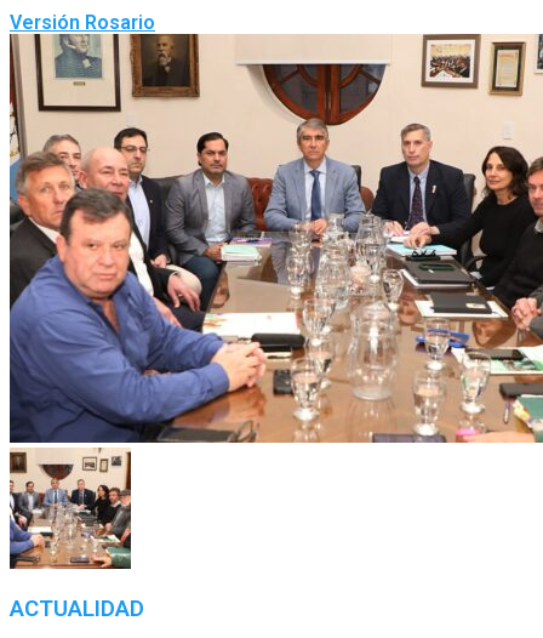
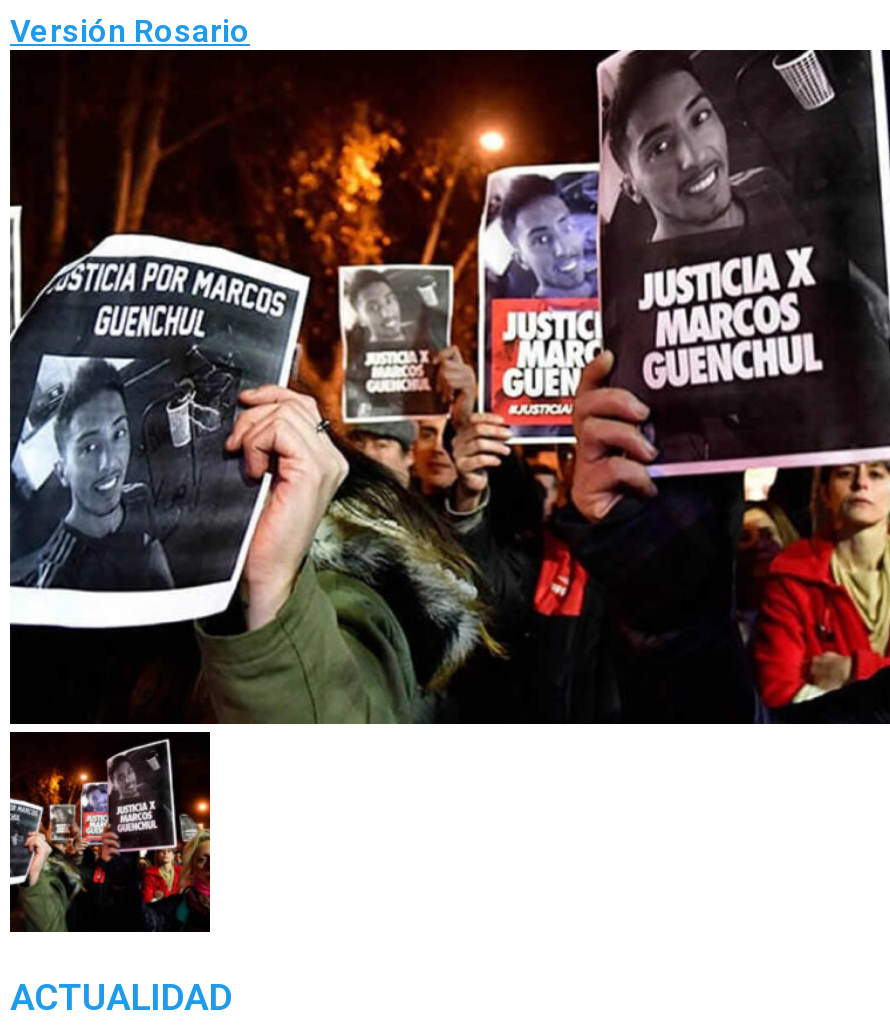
[8,33,539,570] [image] -> [8,48,884,934] [image]

